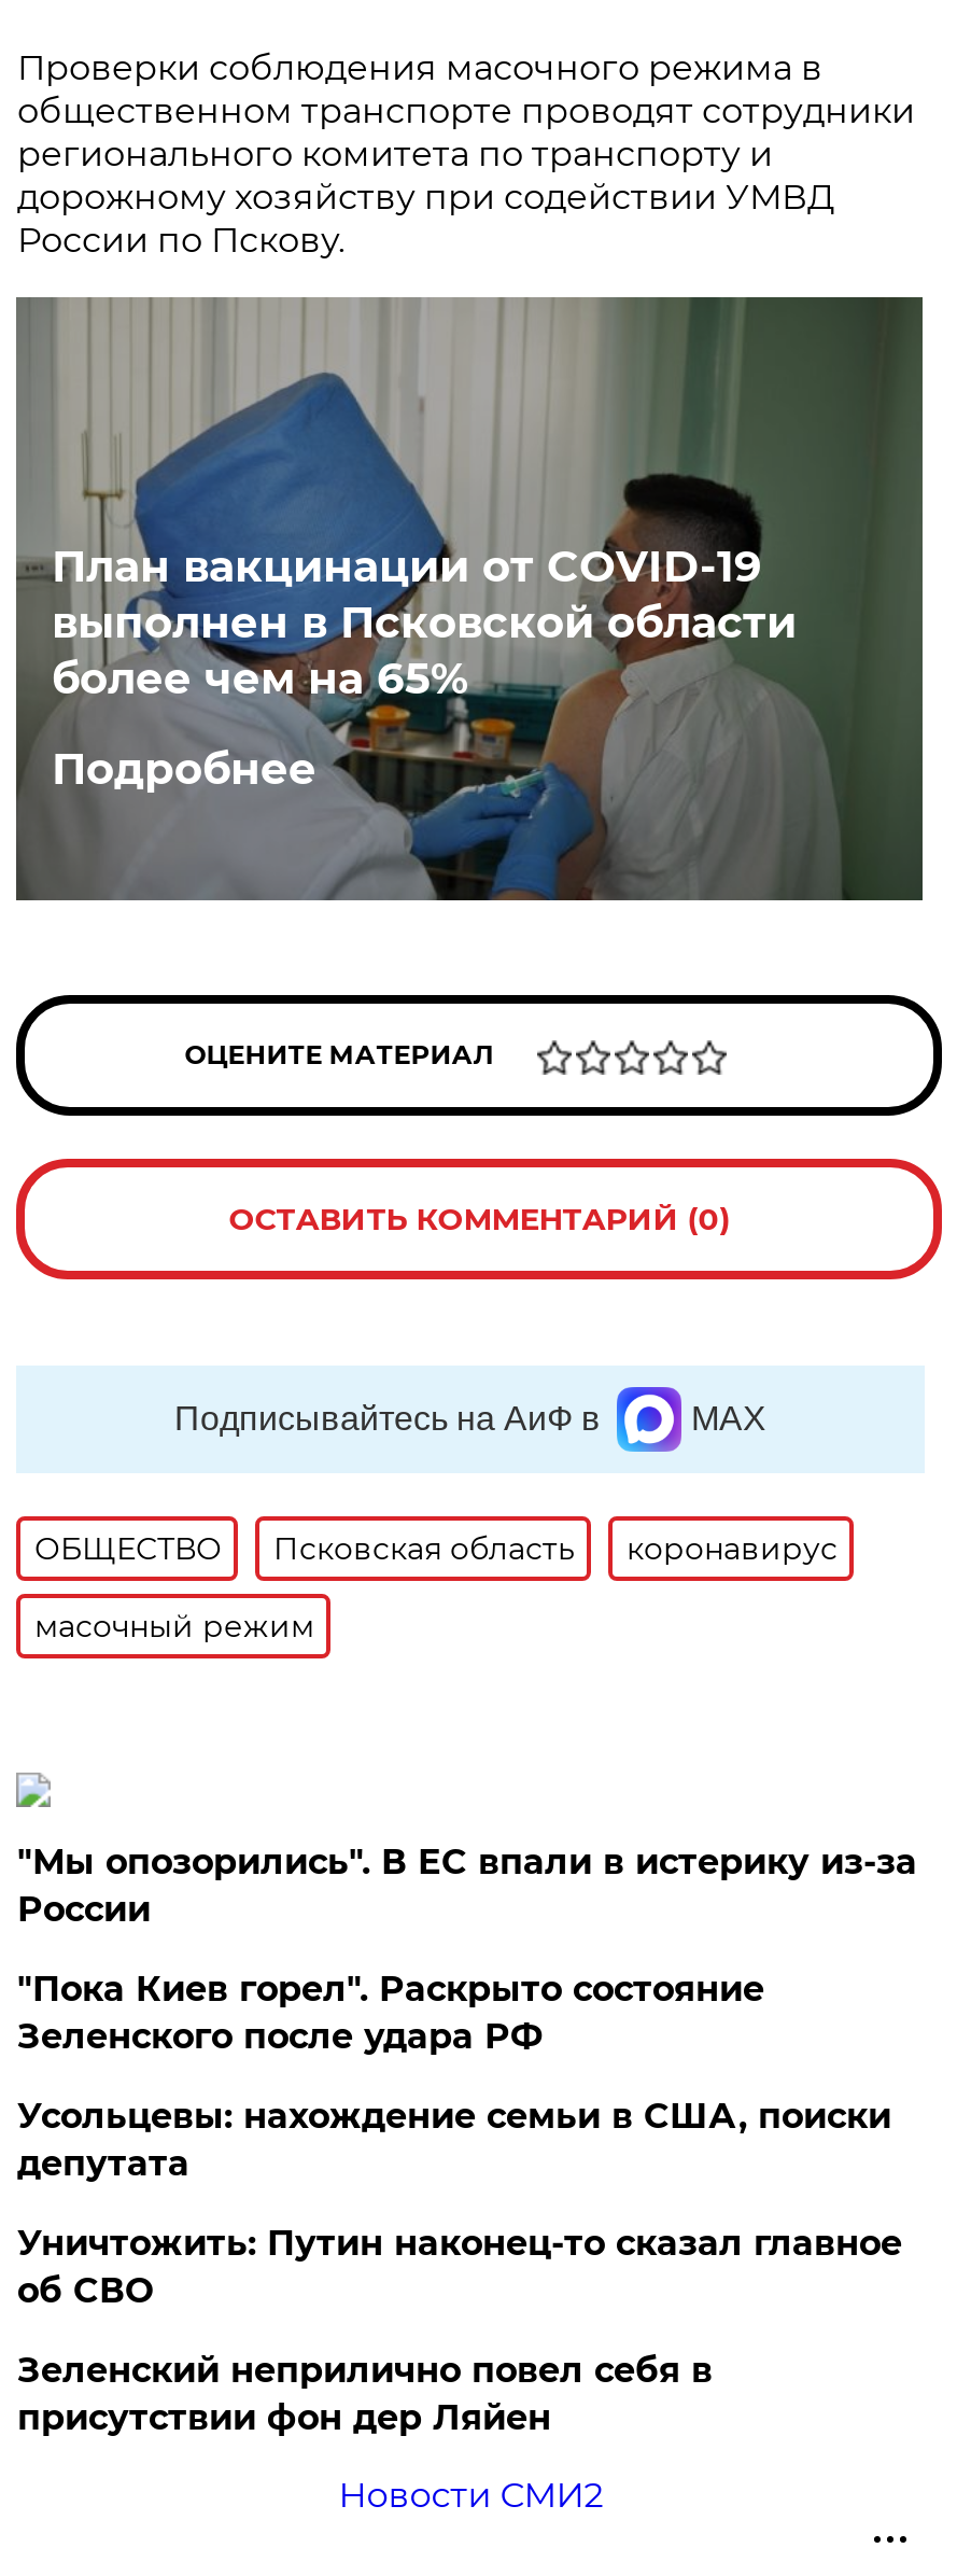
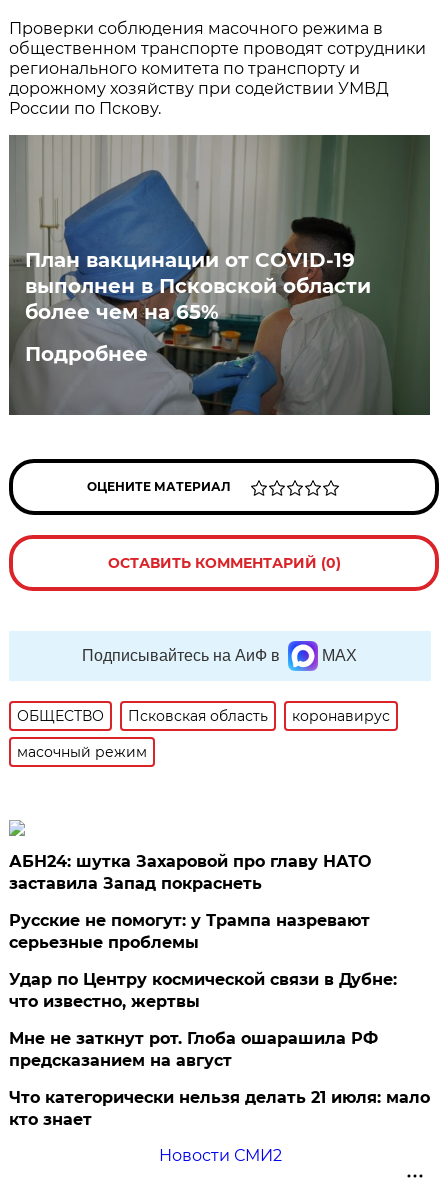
[17,1842,917,1930] "Мы опозорились". В ЕС впали в истерику из-за | России -> [9,852,371,893] АБН24: шутка Захаровой про главу НАТО | заставила Запад покраснеть
[17,1969,764,2057] "Пока Киев горел". Раскрыто состояние | Зеленского после удара РФ -> [9,911,370,952] Русские не помогут: у Трампа назревают | серьезные проблемы
[17,2096,891,2184] Усольцевы: нахождение семьи в США, поиски | депутата -> [9,970,397,1011] Удар по Центру космической связи в Дубне: | что известно, жертвы
[17,2223,902,2311] Уничтожить: Путин наконец-то сказал главное | об СВО -> [9,1029,378,1070] Мне не заткнут рот. Глоба ошарашила РФ | предсказанием на август
[17,2350,712,2438] Зеленский неприлично повел cебя в | присутствии фон дер Ляйен -> [9,1088,430,1129] Что категорически нельзя делать 21 июля: мало | кто знает

